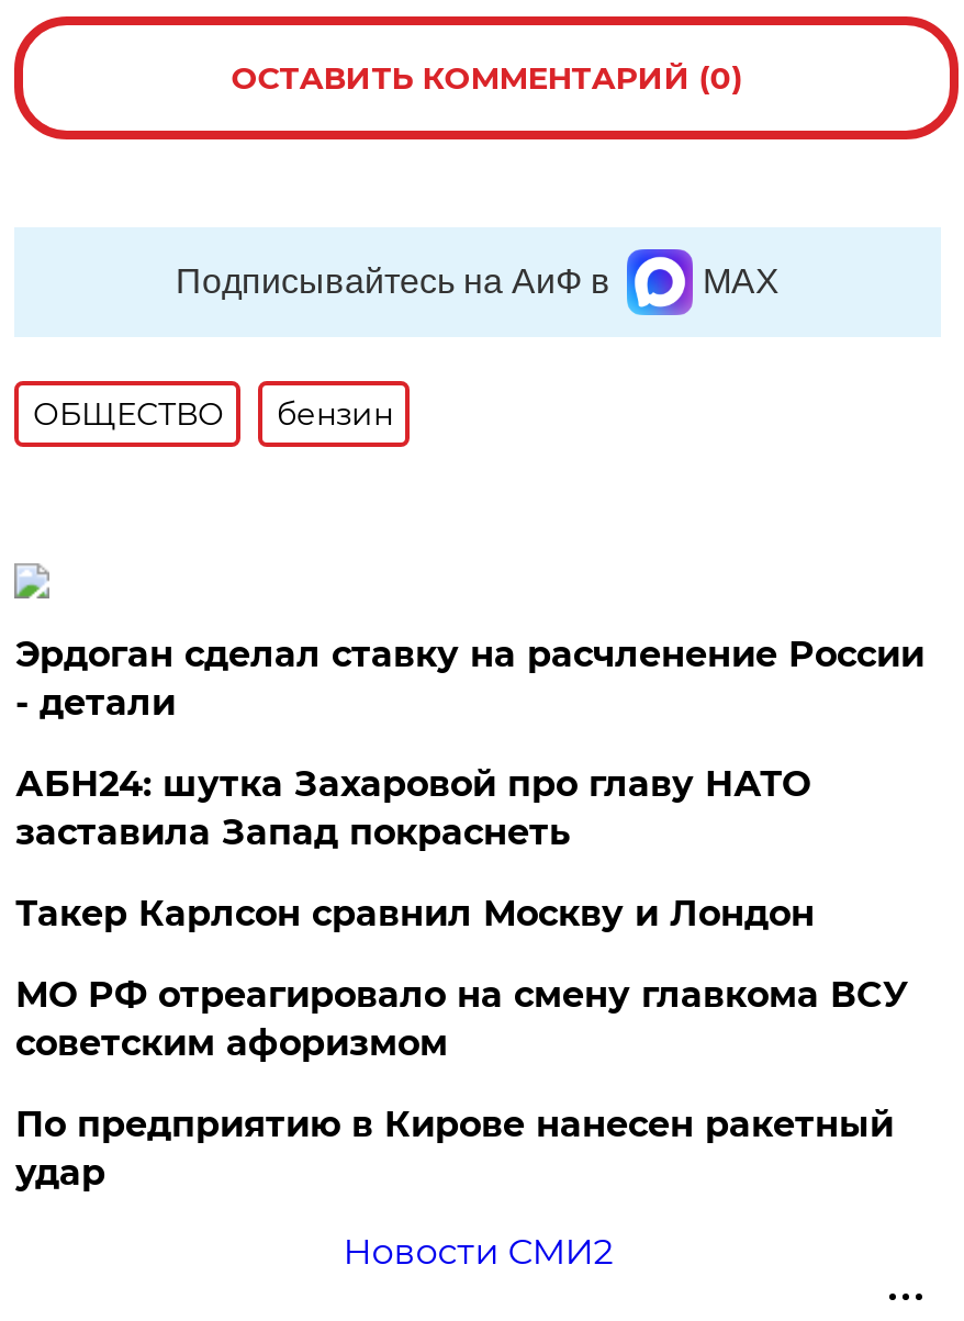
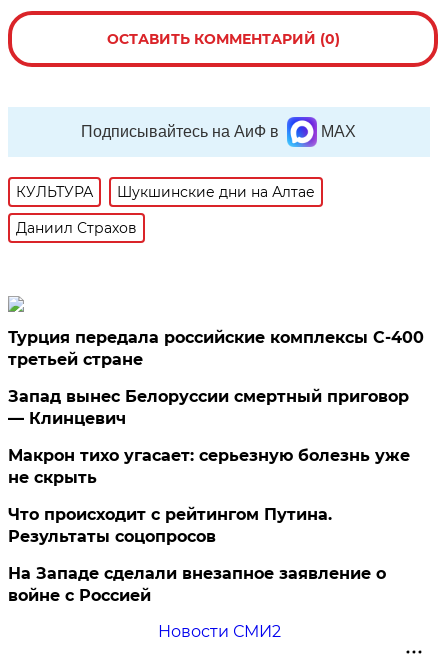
[33,394,393,434] ОБЩЕСТВО | бензин -> [16,183,315,237] КУЛЬТУРА | Шукшинские дни на Алтае | Даниил Страхов
[15,634,924,1194] Эрдоган сделал ставку на расчленение России | - детали | АБН24: шутка Захаровой про главу НАТО | заставила Запад покраснеть | Такер Карлсон сравнил Москву и Лондон | МО РФ отреагировало на смену главкома ВСУ | советским афоризмом | По предприятию в Кирове нанесен ракетный | удар -> [8,328,424,605] Турция передала российские комплексы С-400 | третьей стране | Запад вынес Белоруссии смертный приговор | — Клинцевич | Макрон тихо угасает: серьезную болезнь уже | не скрыть | Что происходит с рейтингом Путина. | Результаты соцопросов | На Западе сделали внезапное заявление о | войне с Россией

